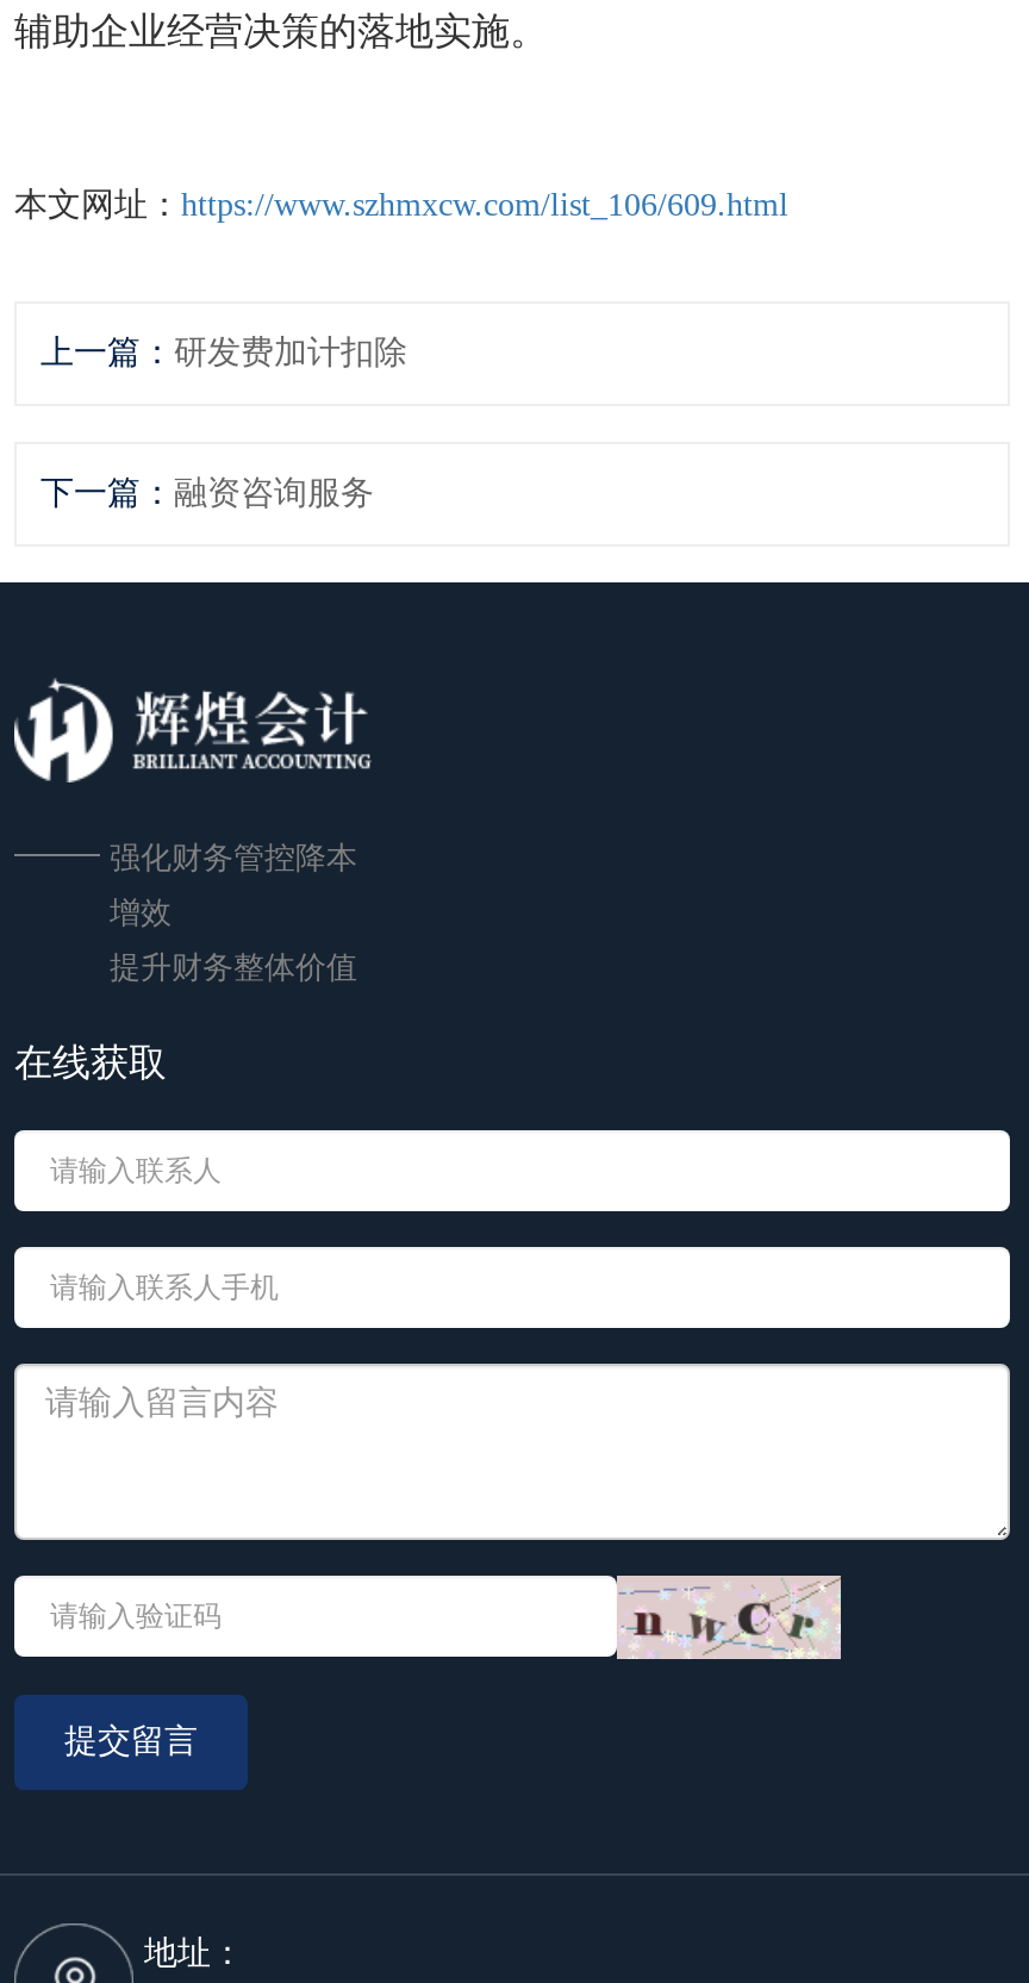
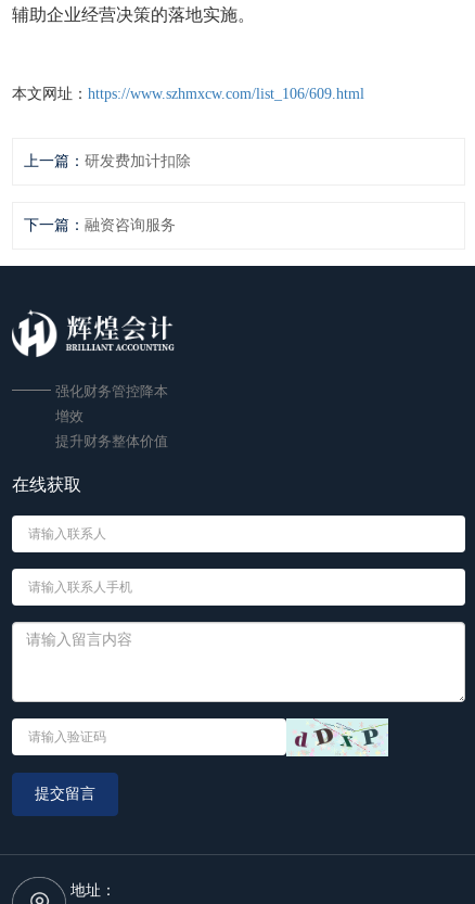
[617,1576,841,1659] [image] -> [288,720,388,755] [image]

